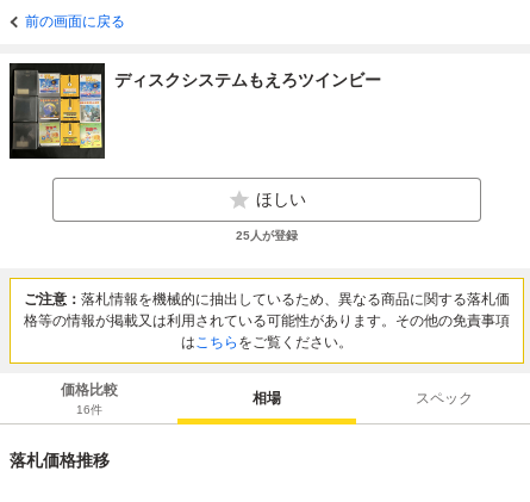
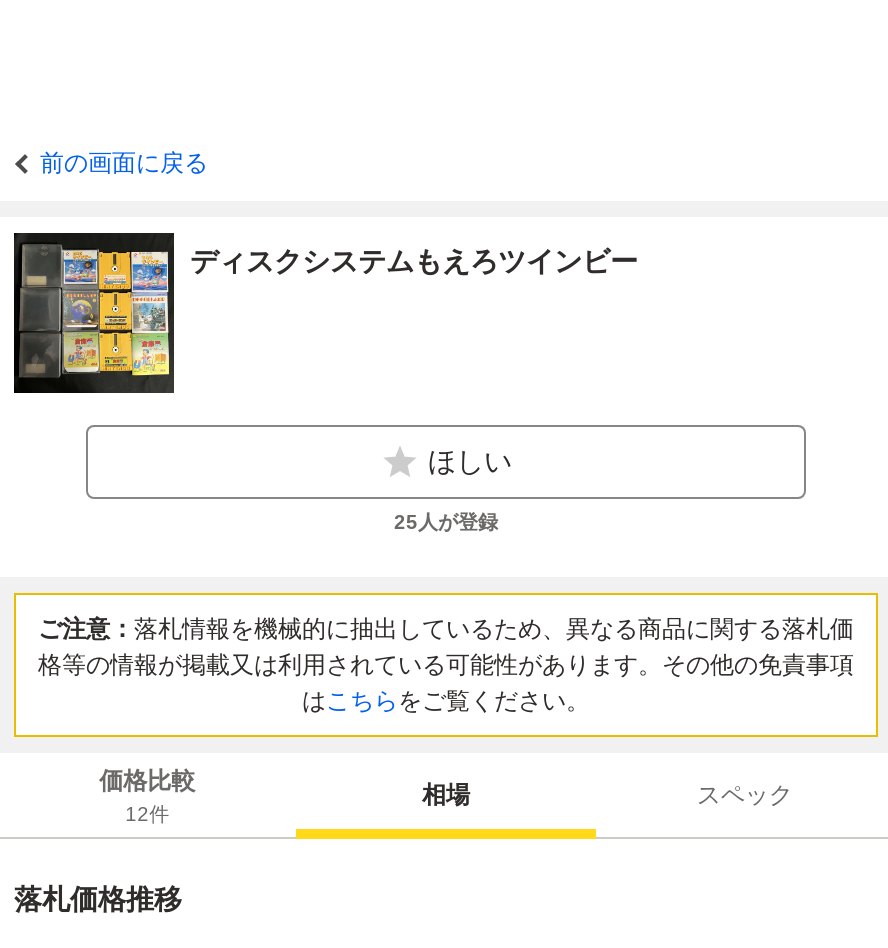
[76,402,102,416] 16件 -> [125,802,169,824] 12件

